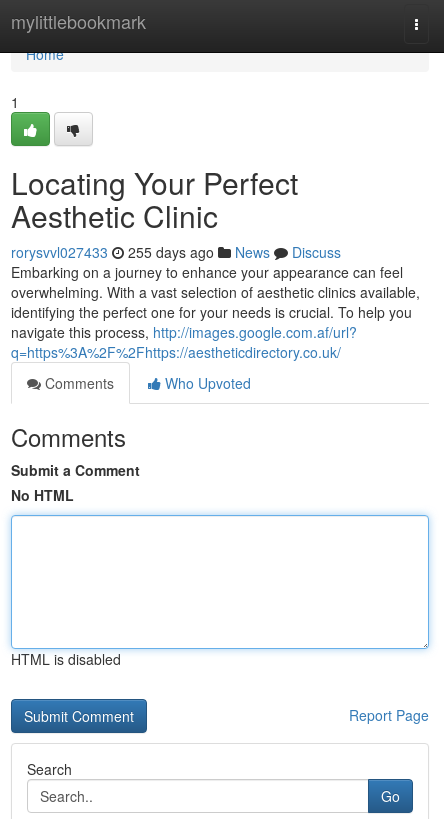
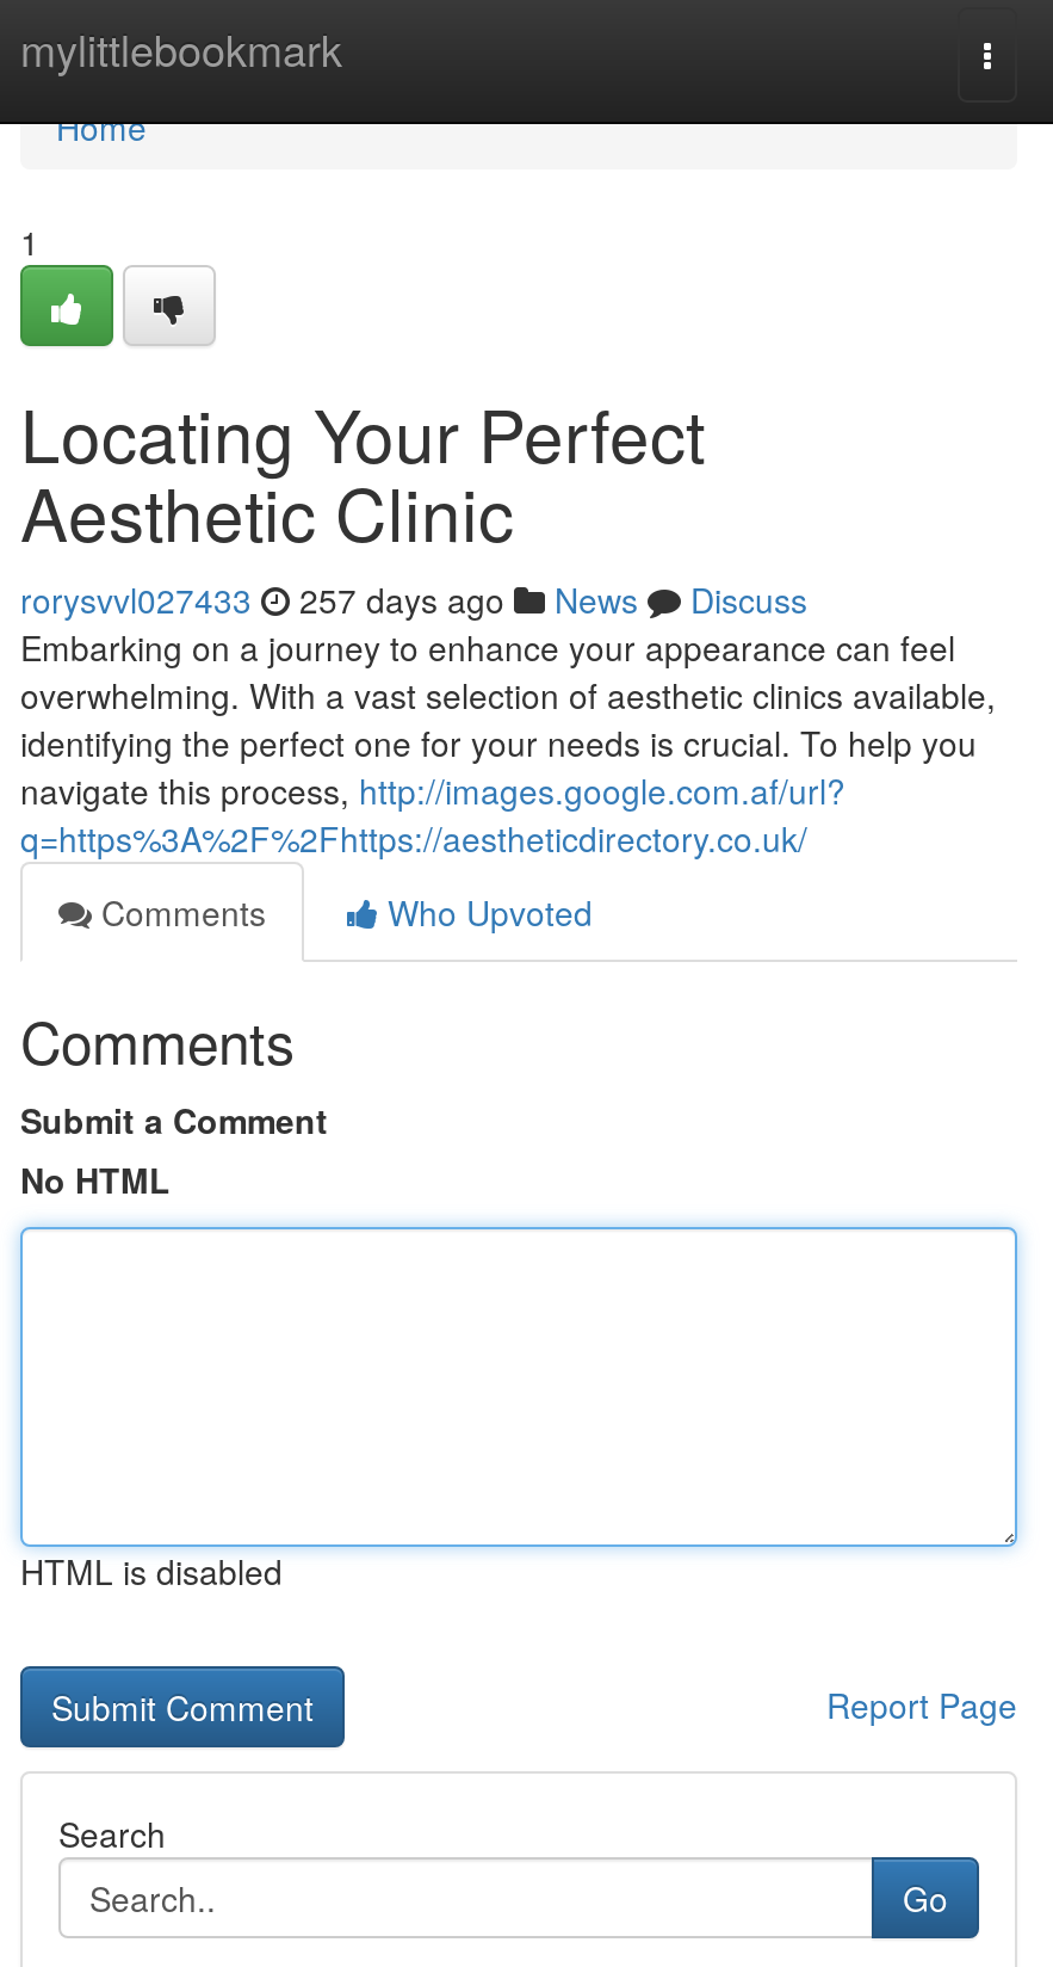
[11,242,341,262] rorysvvl027433 255 days ago News Discuss -> [20,575,807,623] rorysvvl027433 257 days ago News Discuss

